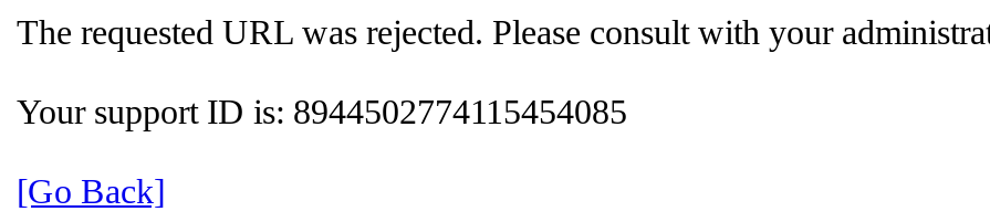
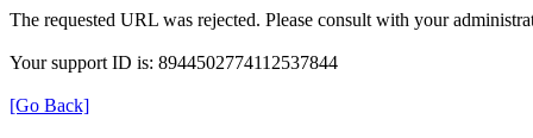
[17,93,627,130] Your support ID is: 8944502774115454085 -> [10,52,338,73] Your support ID is: 8944502774112537844

